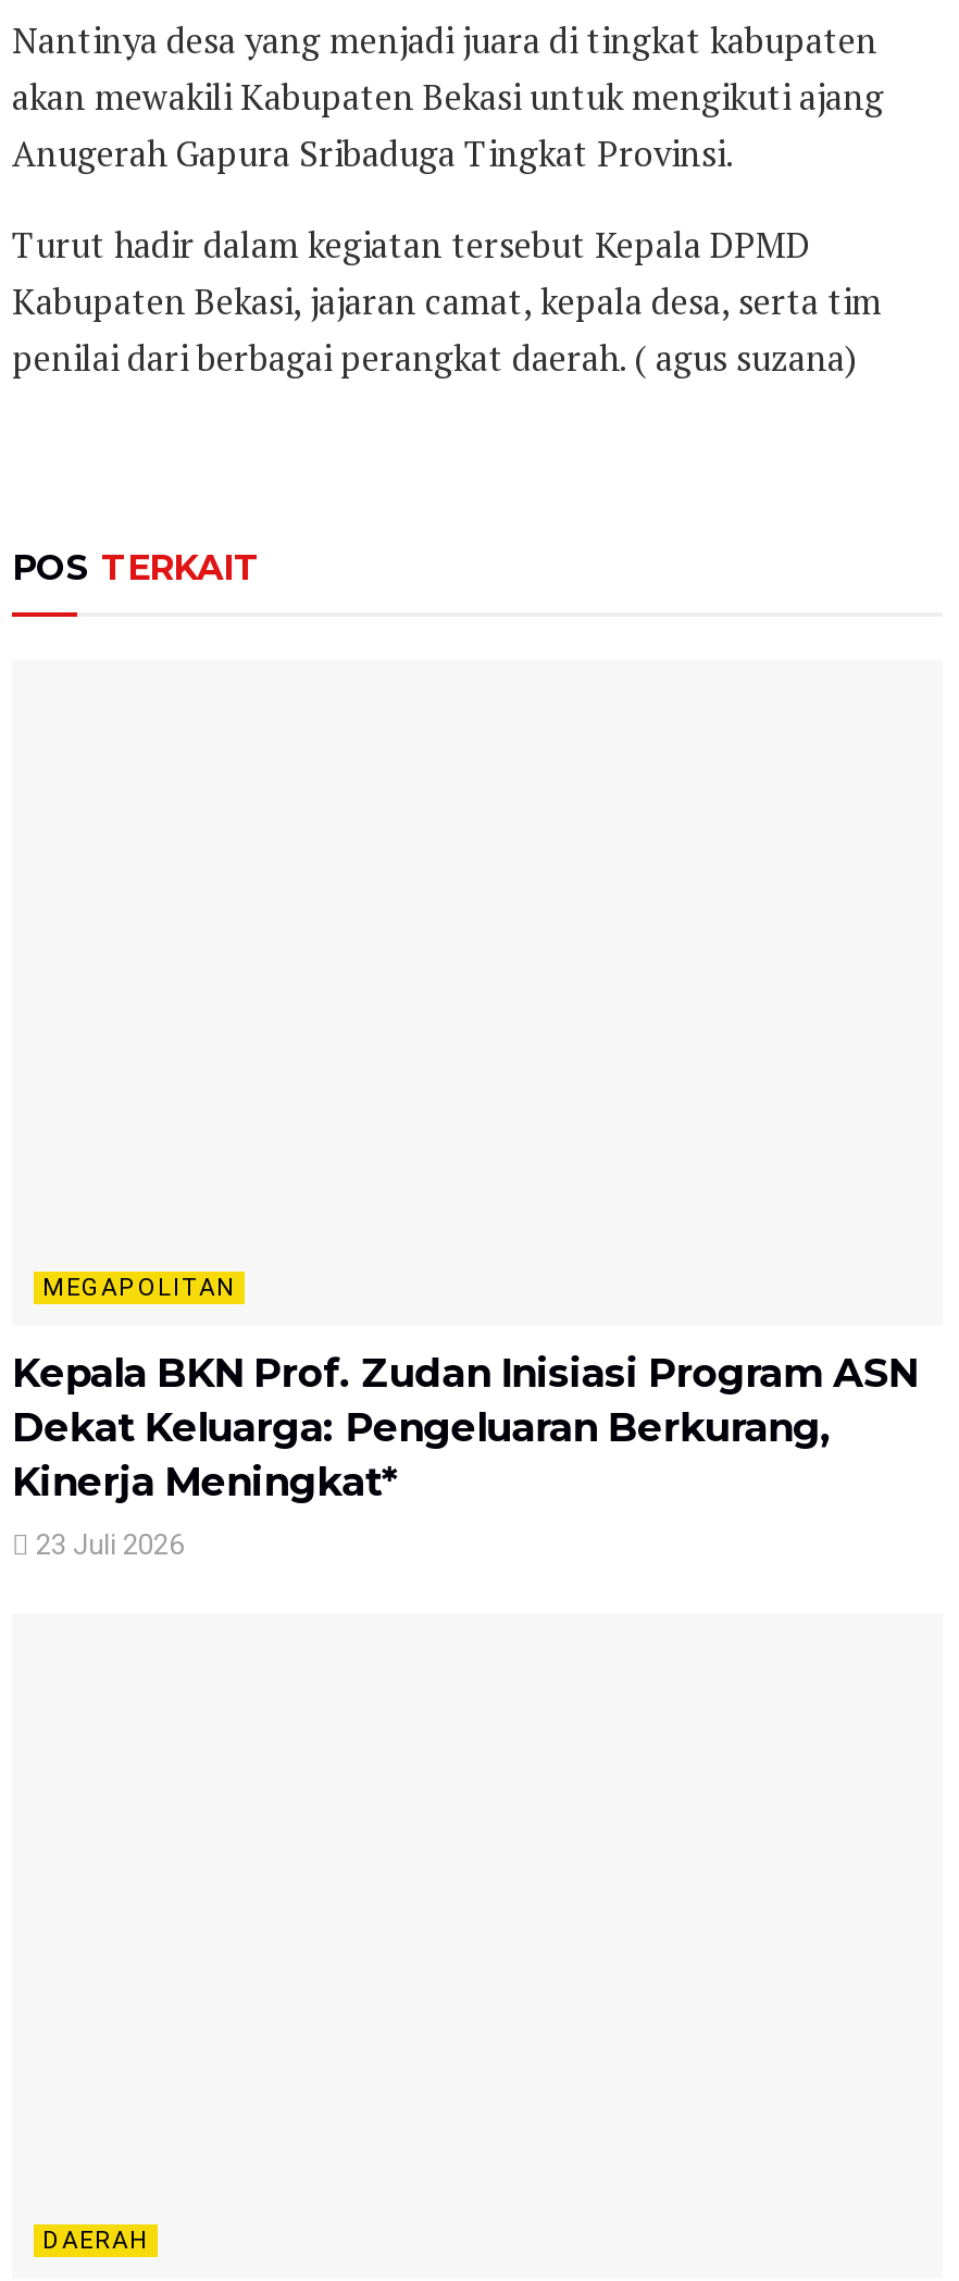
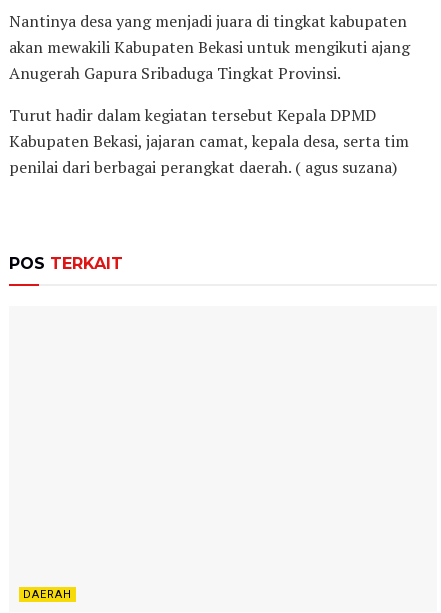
[12,1274,918,1561] MEGAPOLITAN | Kepala BKN Prof. Zudan Inisiasi Program ASN | Dekat Keluarga: Pengeluaran Berkurang, | Kinerja Meningkat* | 23 Juli 2026 -> none

